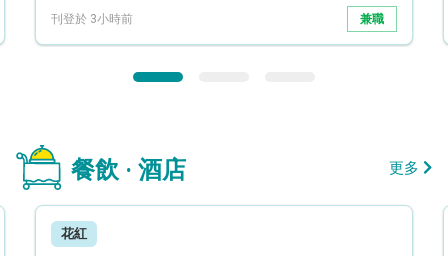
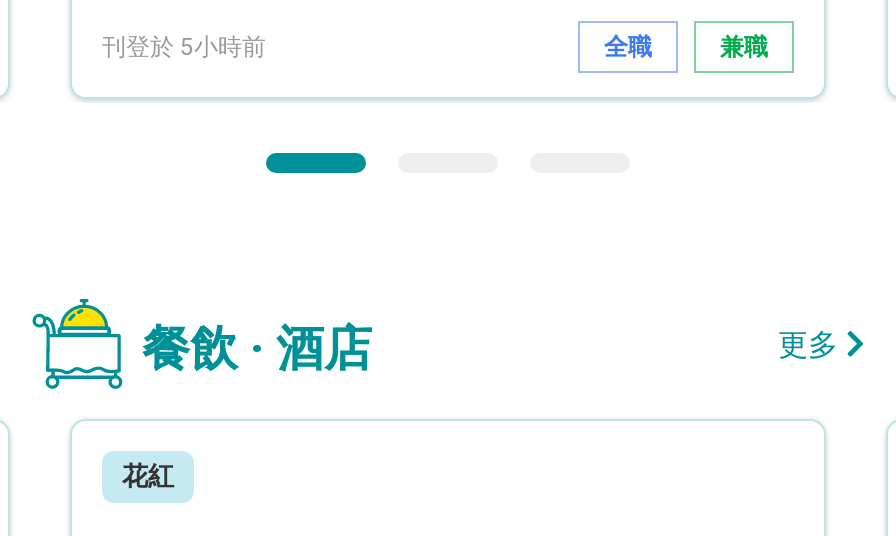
[51,11,133,25] 刊登於 3小時前 -> [102,32,652,60] 刊登於 5小時前 | 全職

